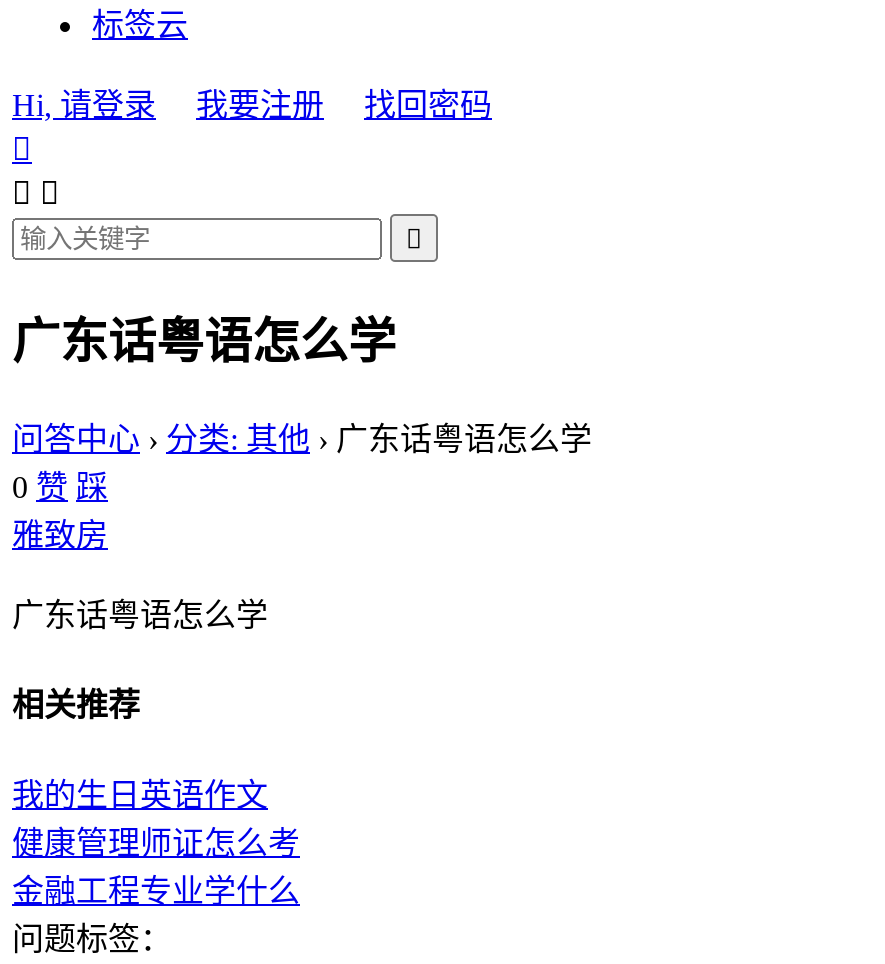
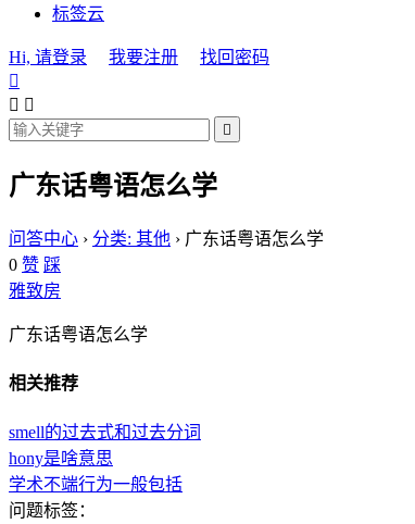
[12,779,300,909] 我的生日英语作文 | 健康管理师证怎么考 | 金融工程专业学什么 -> [9,423,201,494] smell的过去式和过去分词 | hony是啥意思 | 学术不端行为一般包括

